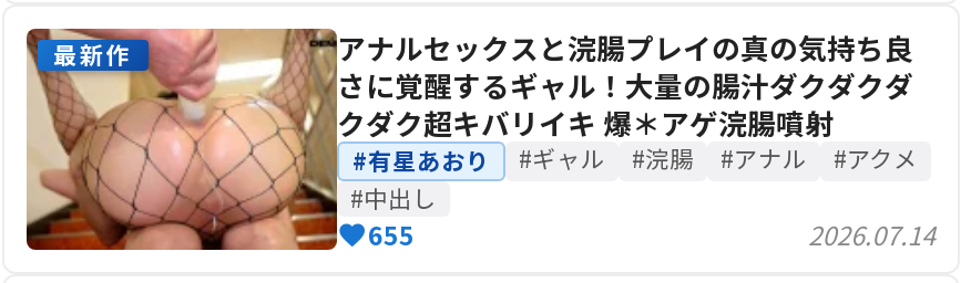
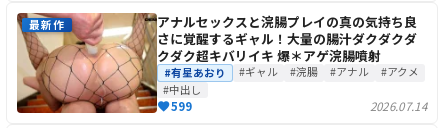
[368,217,415,252] 655 -> [171,98,192,114] 599

